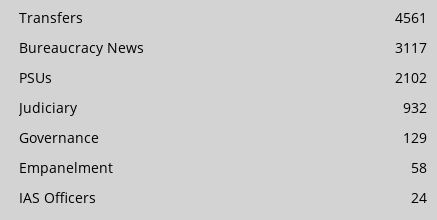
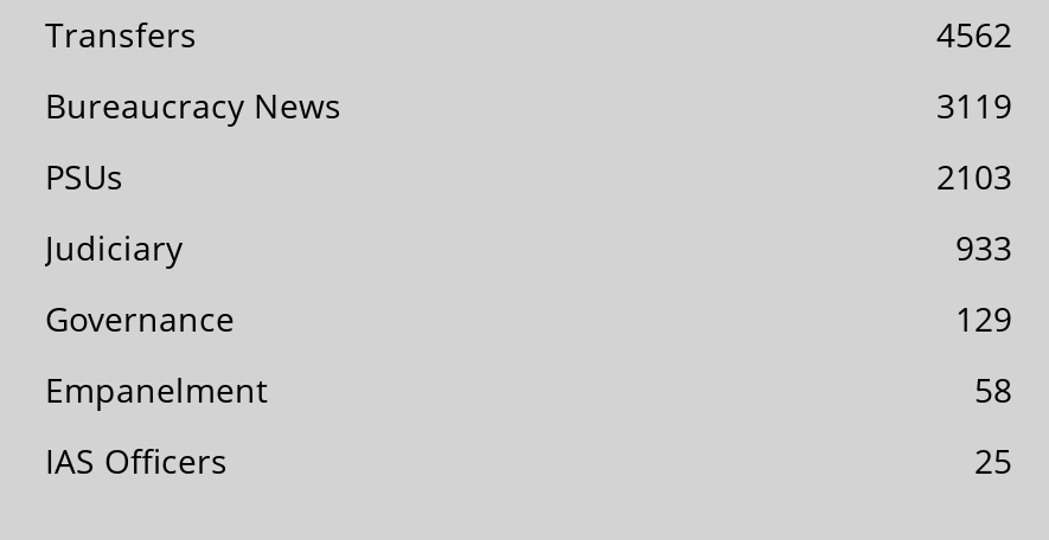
[395,8,427,27] 4561 -> [936,13,1012,58] 4562
[395,38,427,57] 3117 -> [936,84,1012,129] 3119
[395,68,427,87] 2102 -> [936,155,1012,200] 2103
[403,98,427,117] 932 -> [955,226,1012,271] 933
[411,188,427,207] 24 -> [974,439,1012,484] 25

